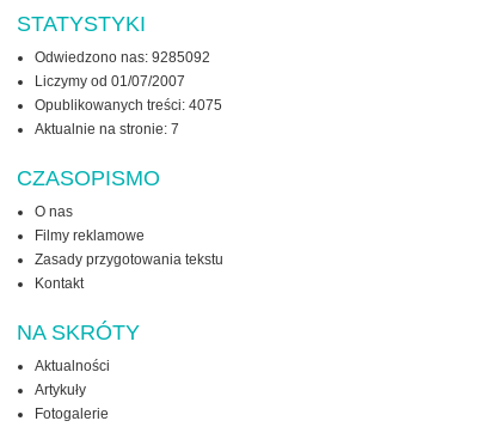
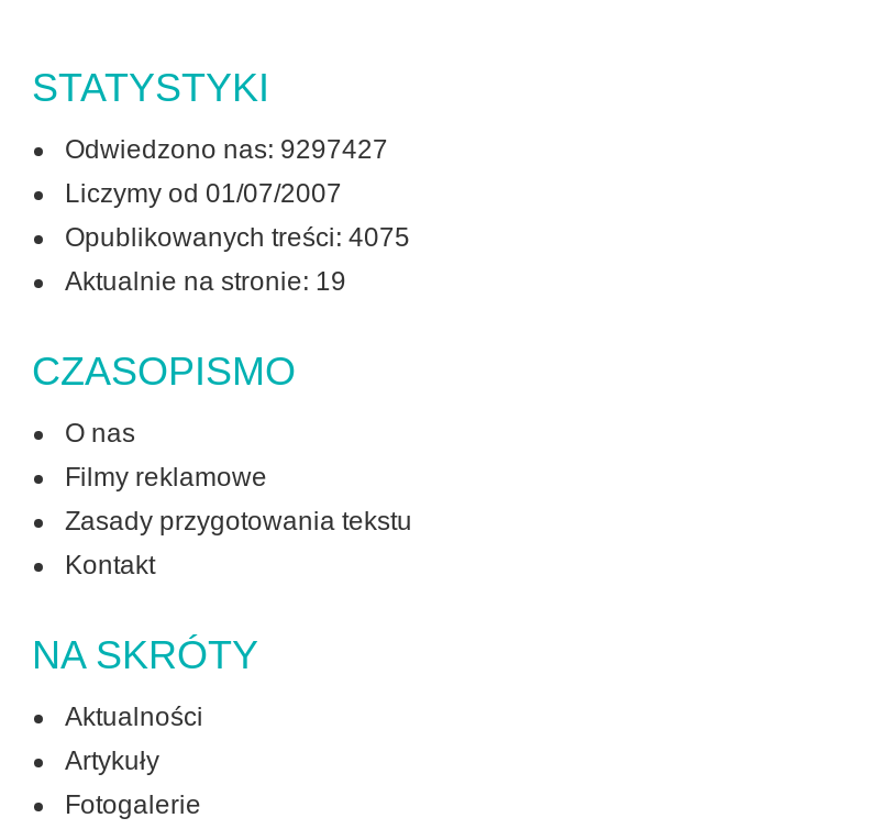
[35,50,210,66] Odwiedzono nas: 9285092 -> [65,135,388,166] Odwiedzono nas: 9297427
[35,121,179,138] Aktualnie na stronie: 7 -> [65,267,346,298] Aktualnie na stronie: 19

